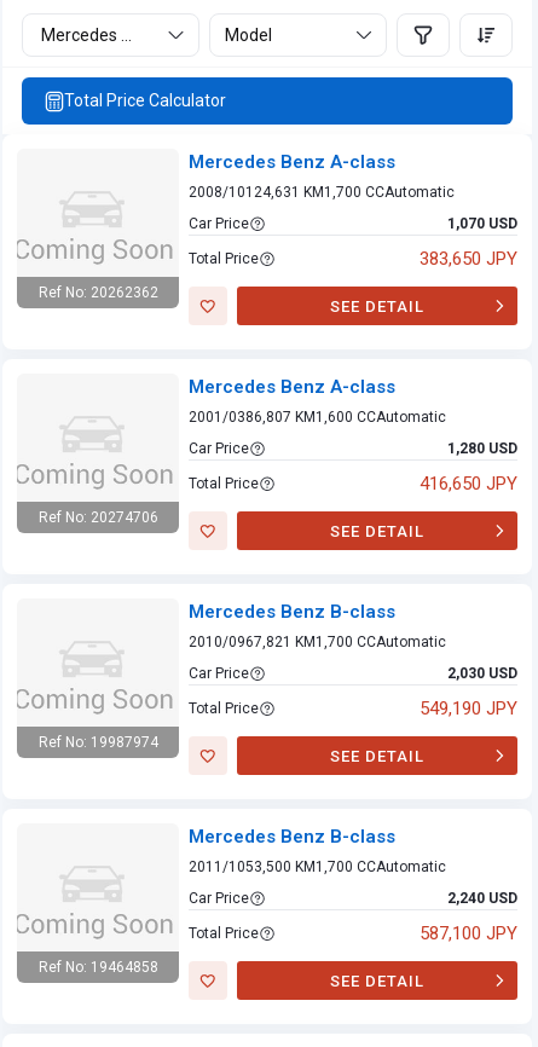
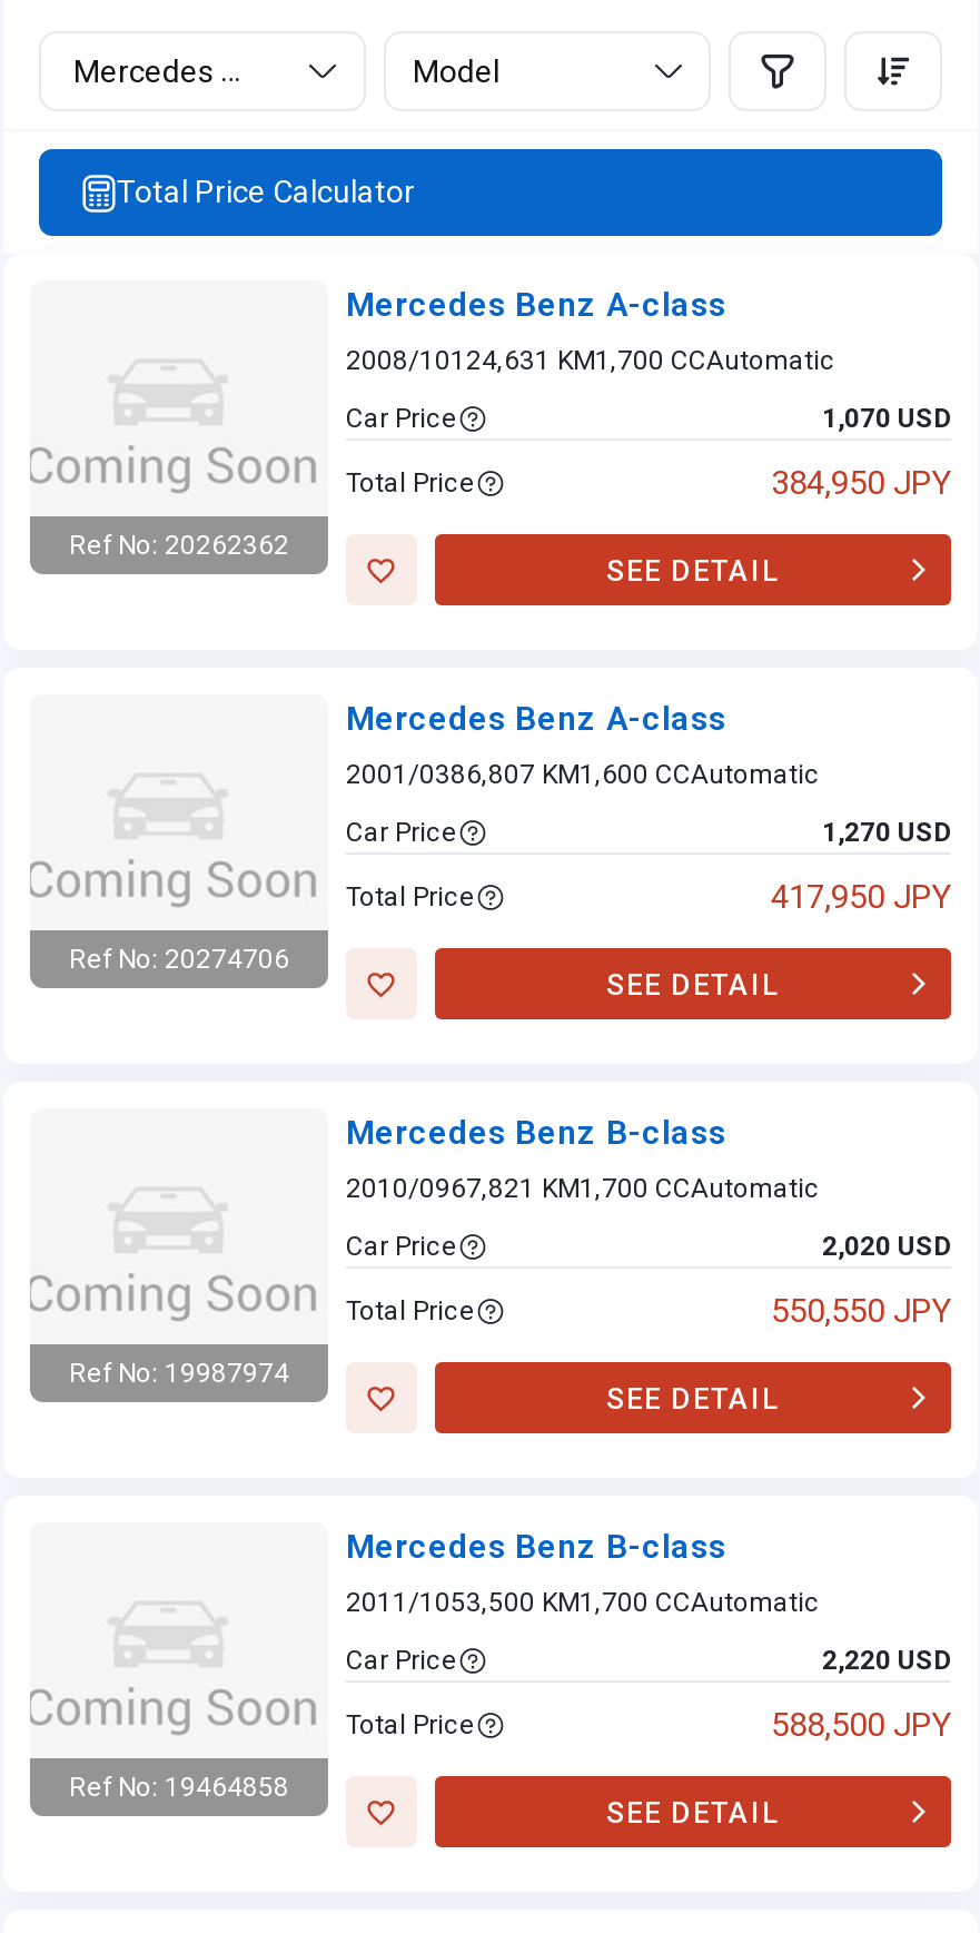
[420,248,517,270] 383,650 JPY -> [771,463,951,503] 384,950 JPY
[447,440,517,457] 1,280 USD -> [822,817,951,848] 1,270 USD
[420,473,517,494] 416,650 JPY -> [771,877,951,917] 417,950 JPY
[447,665,517,682] 2,030 USD -> [822,1231,951,1262] 2,020 USD
[420,698,517,719] 549,190 JPY -> [771,1291,951,1331] 550,550 JPY
[447,890,517,907] 2,240 USD -> [822,1645,951,1676] 2,220 USD
[420,922,517,944] 587,100 JPY -> [771,1705,951,1745] 588,500 JPY

